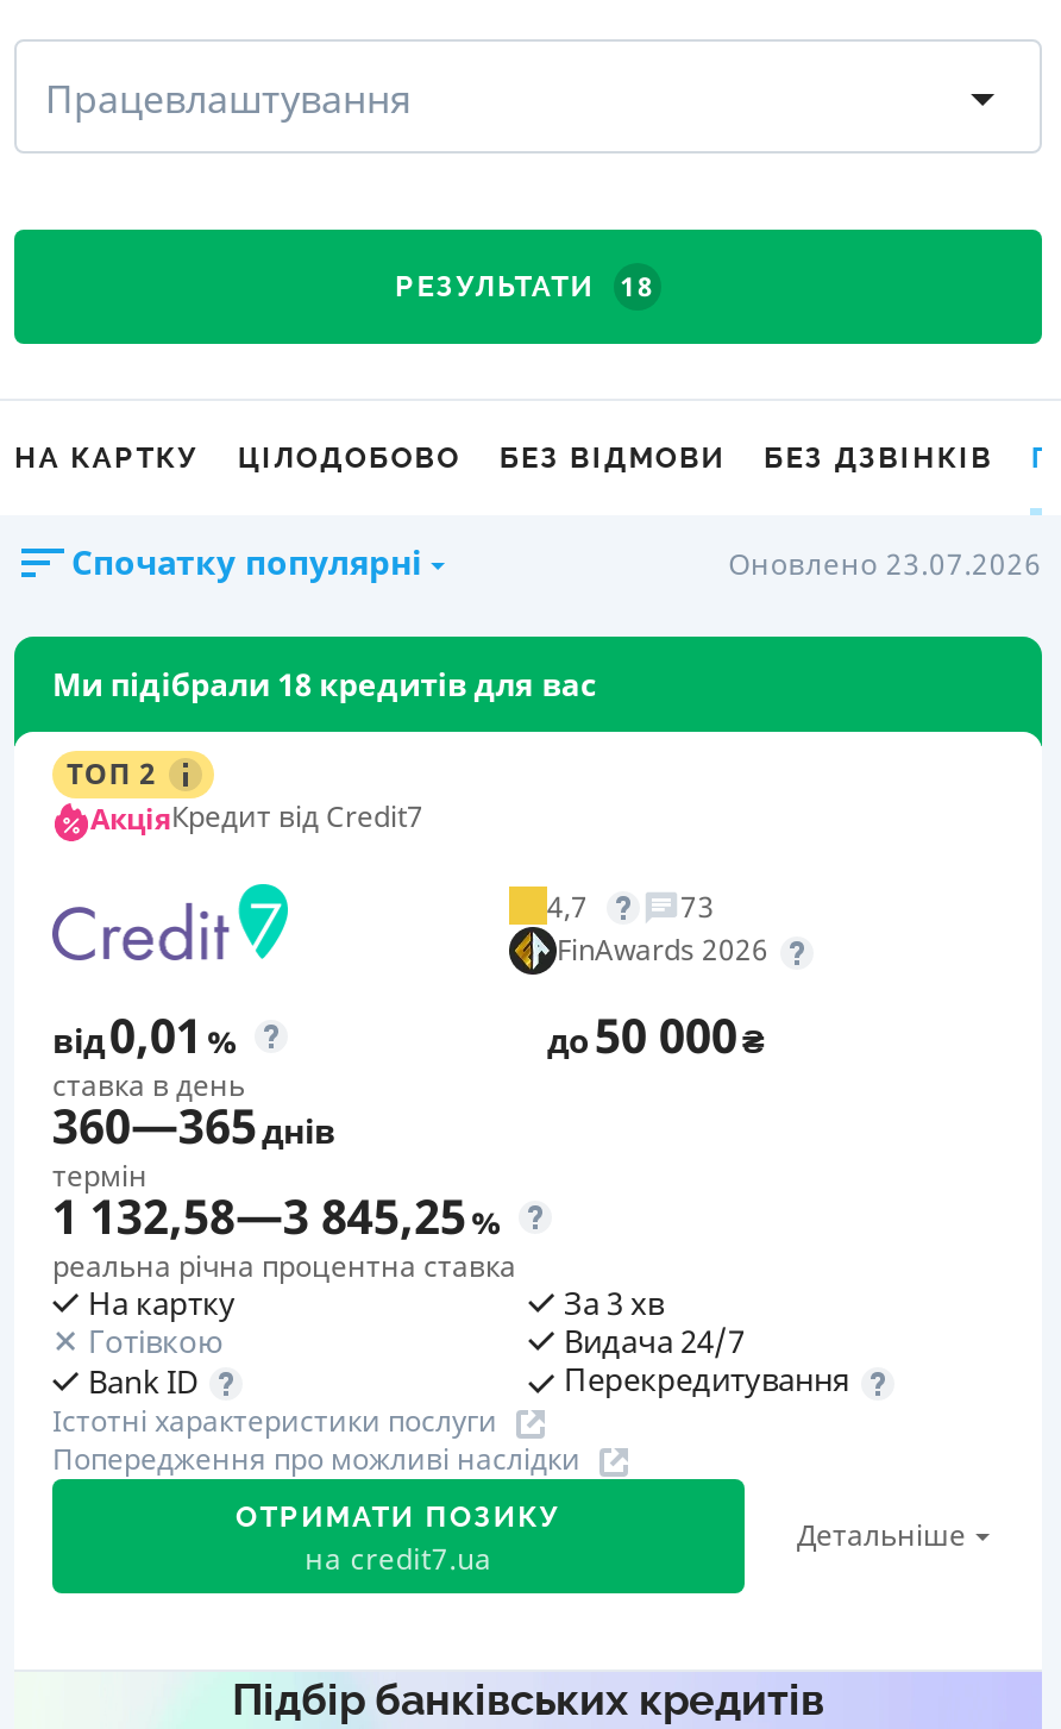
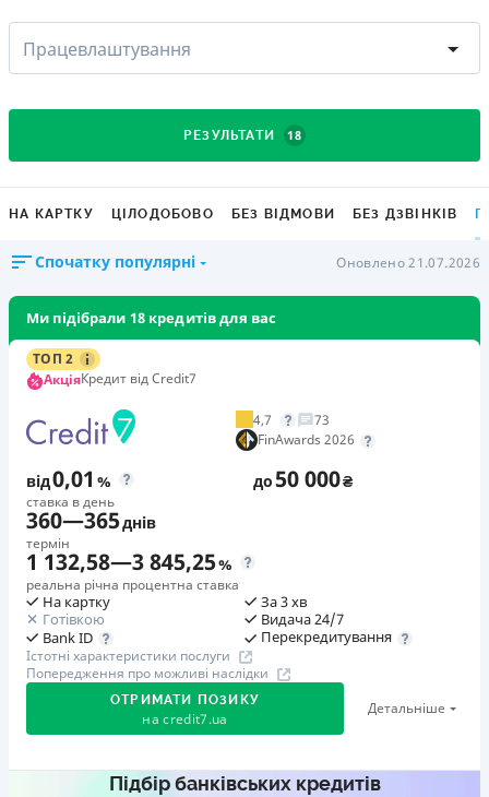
[728,545,1042,585] Оновлено 23.07.2026 -> [336,254,480,272] Оновлено 21.07.2026

